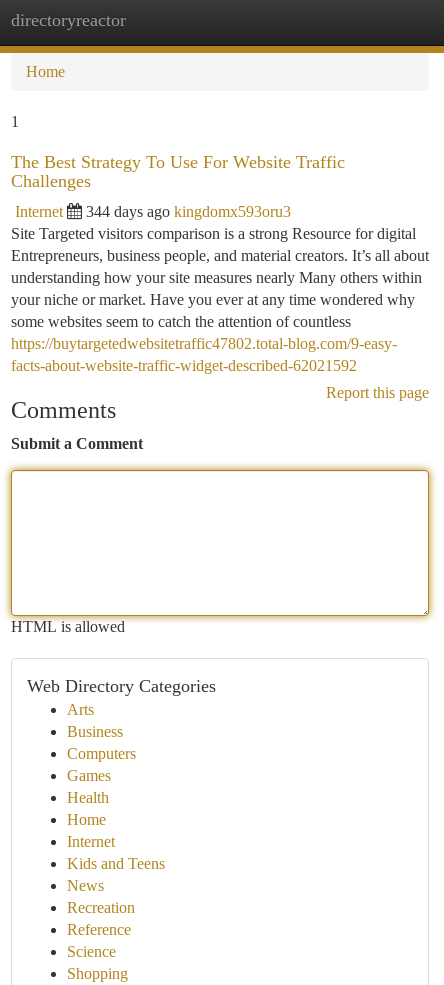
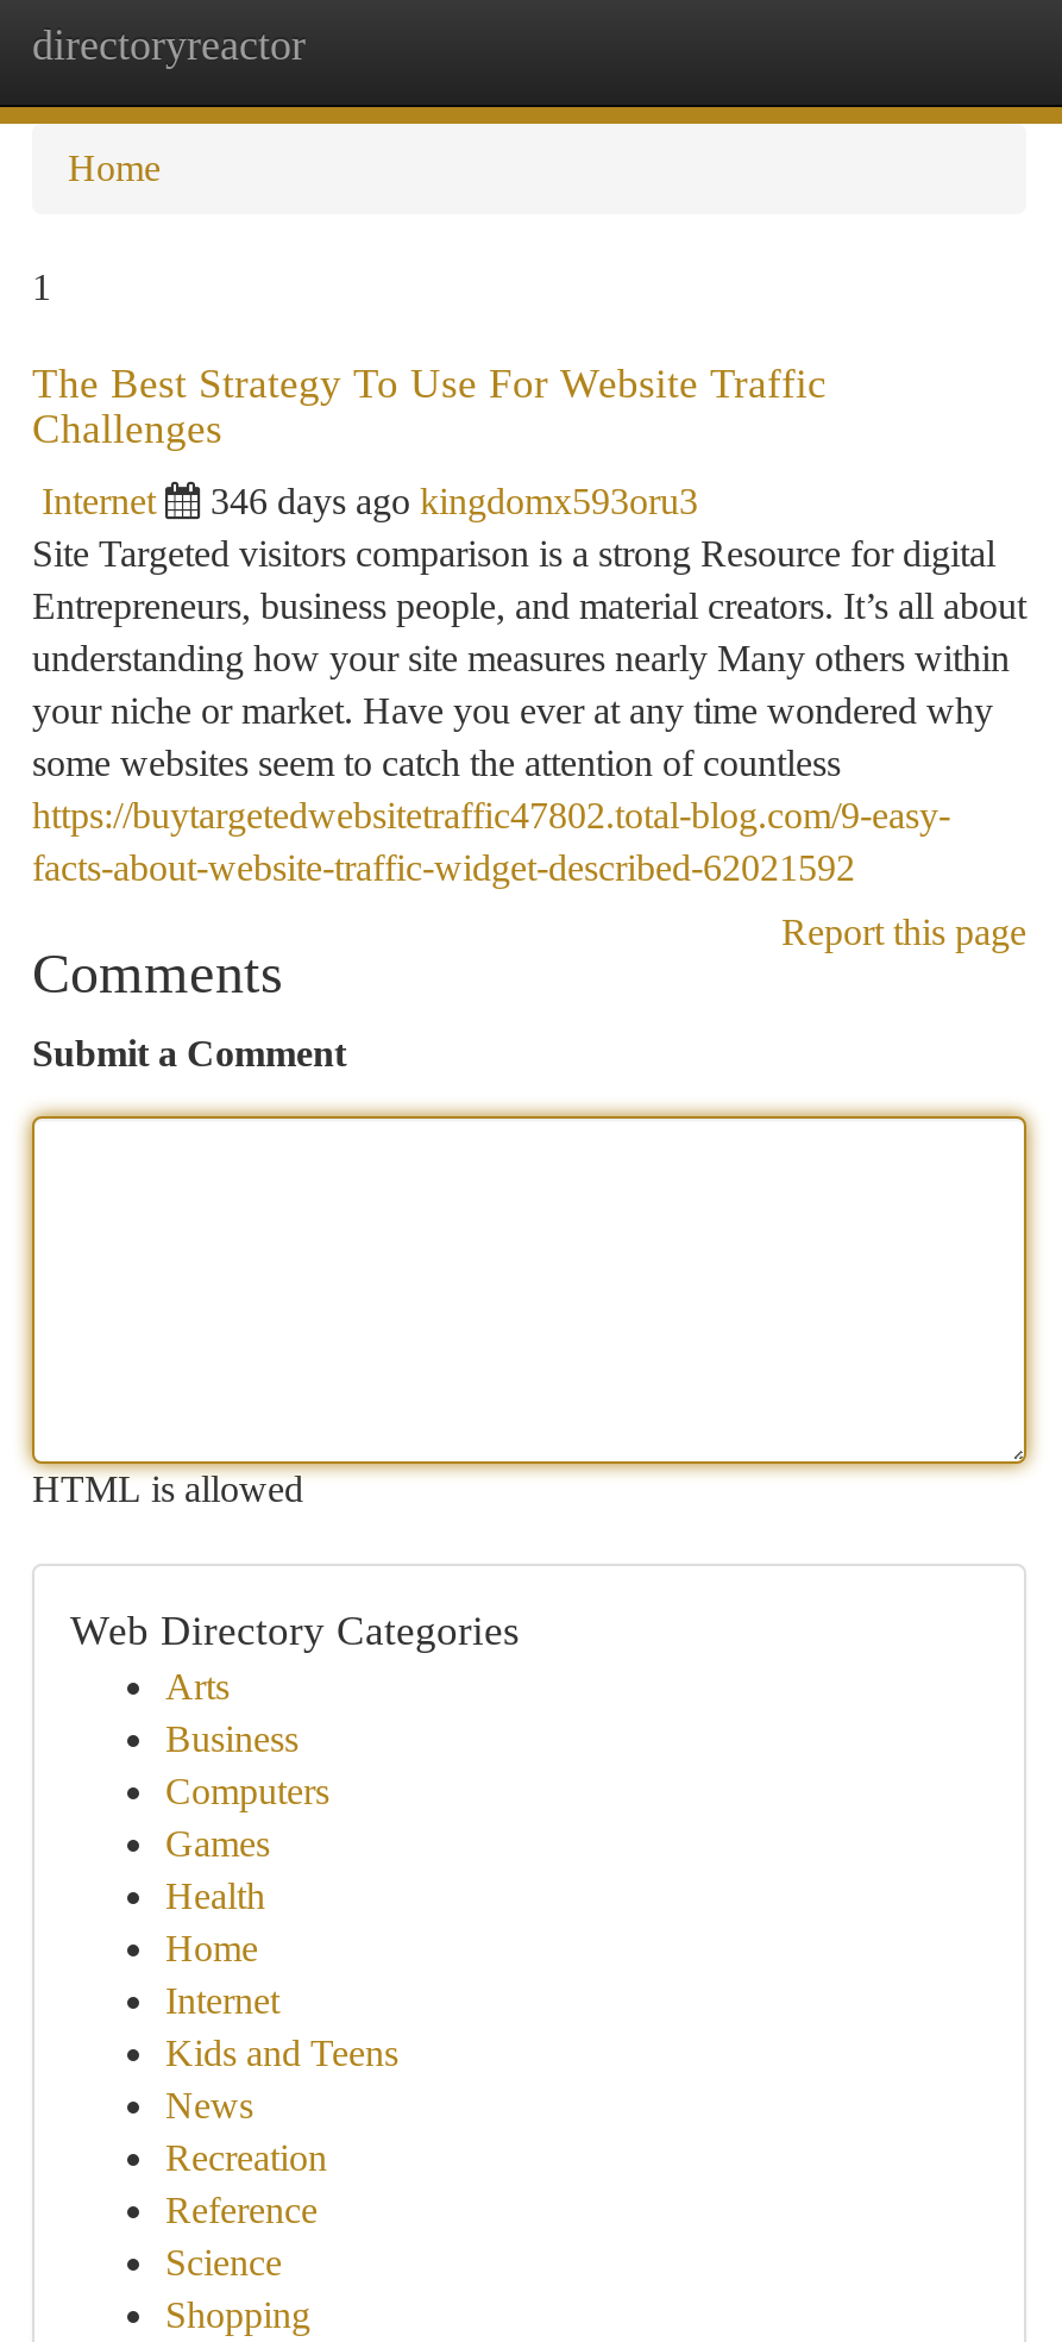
[86,203,291,220] 344 days ago kingdomx593oru3 -> [210,481,698,521] 346 days ago kingdomx593oru3

